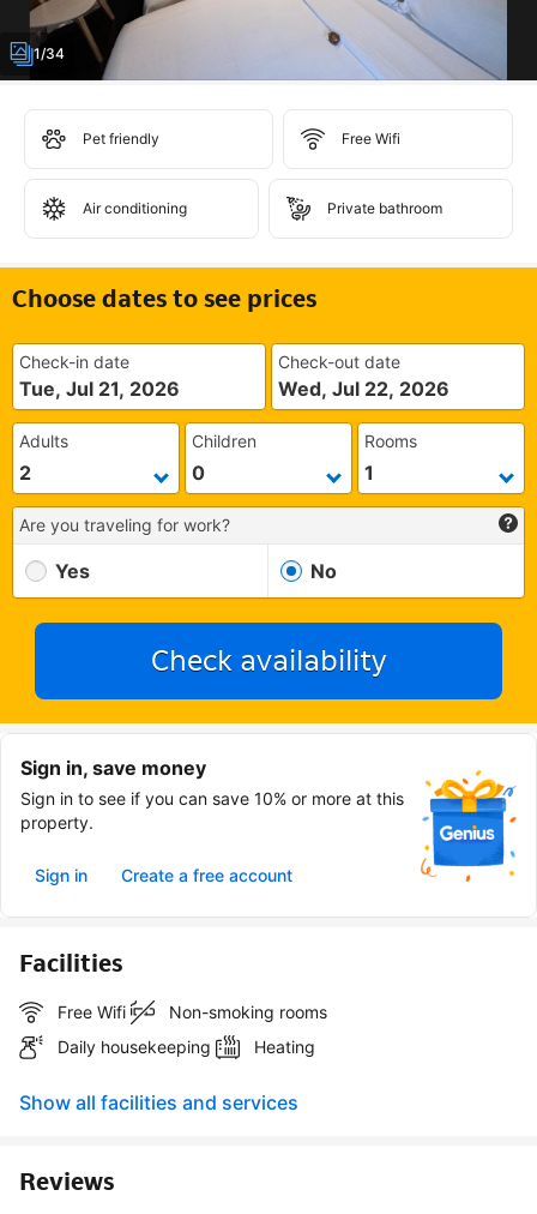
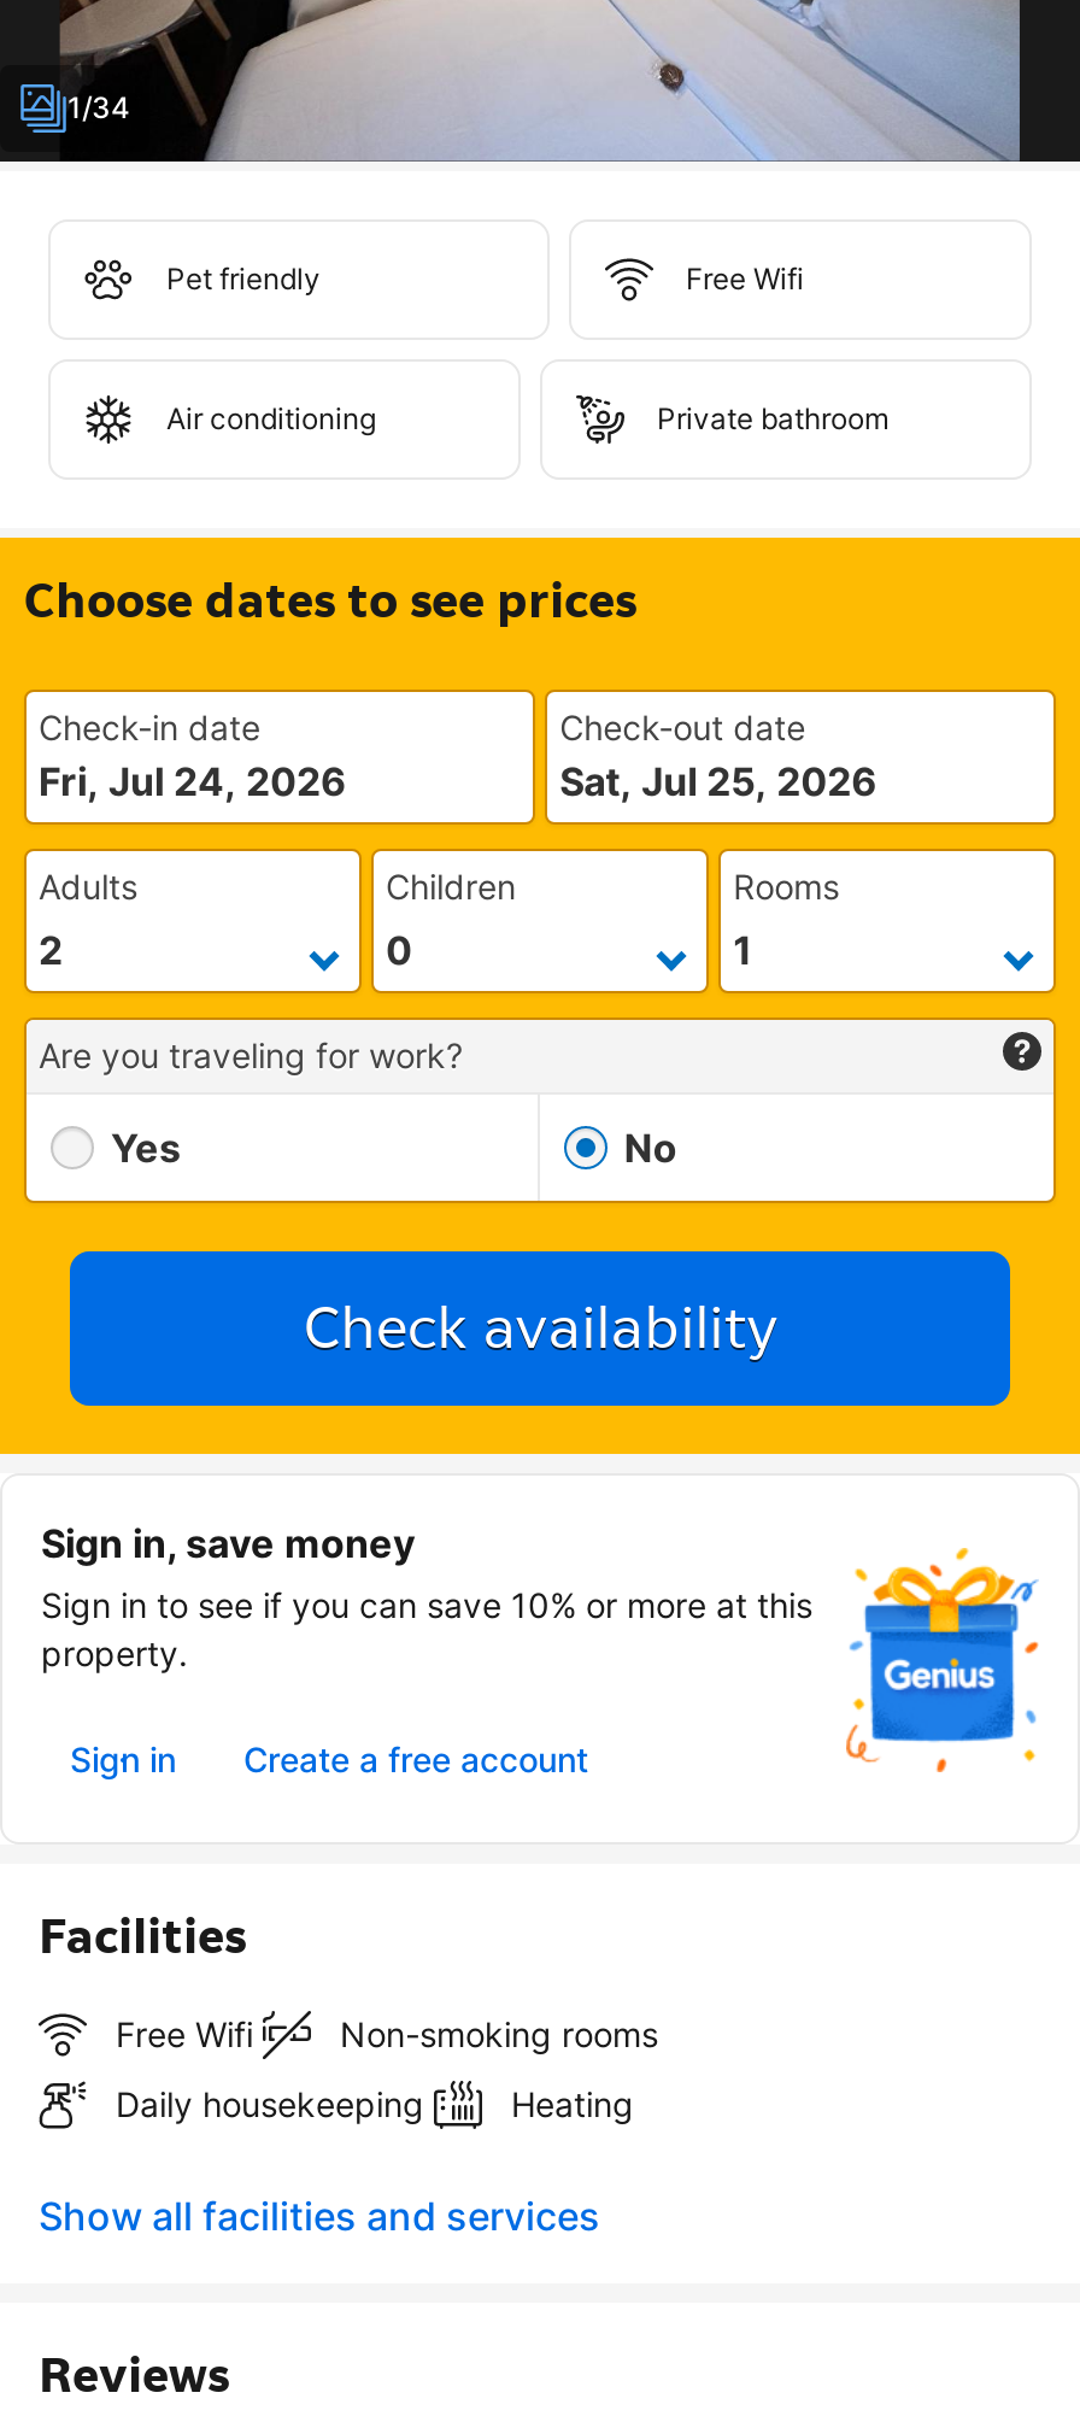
[19,377,180,401] Tue, Jul 21, 2026 -> [39,757,347,805] Fri, Jul 24, 2026
[278,377,450,401] Wed, Jul 22, 2026 -> [560,757,878,805] Sat, Jul 25, 2026

